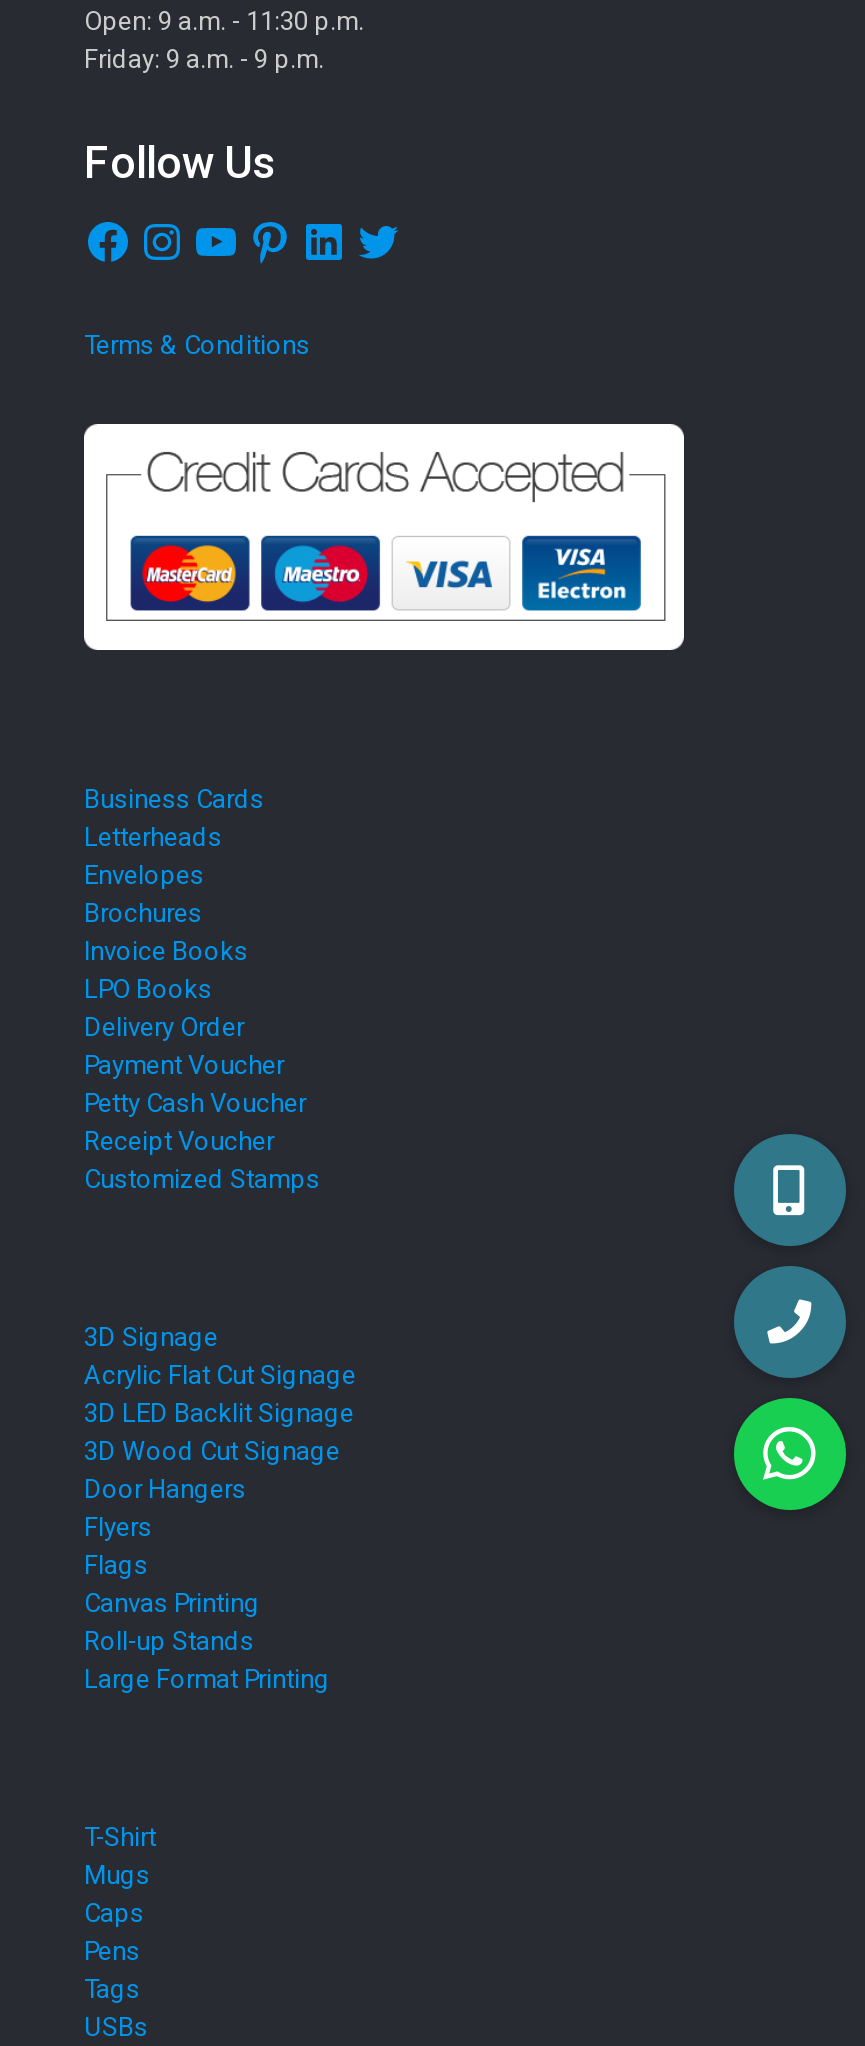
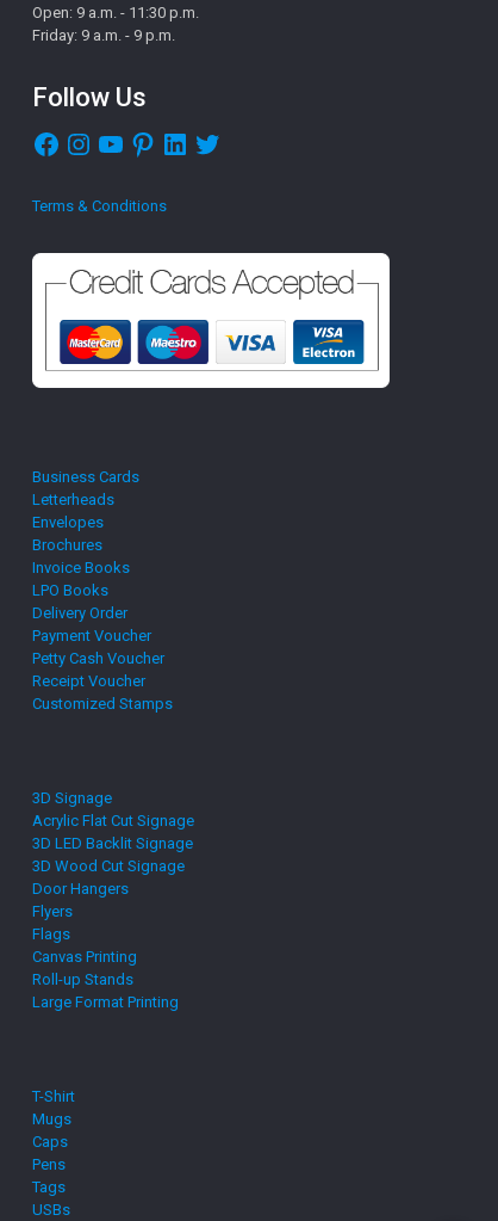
[734,1134,846,1246] [image] -> none
[734,1266,846,1378] [image] -> none
[732,1396,848,1512] [image] -> none

